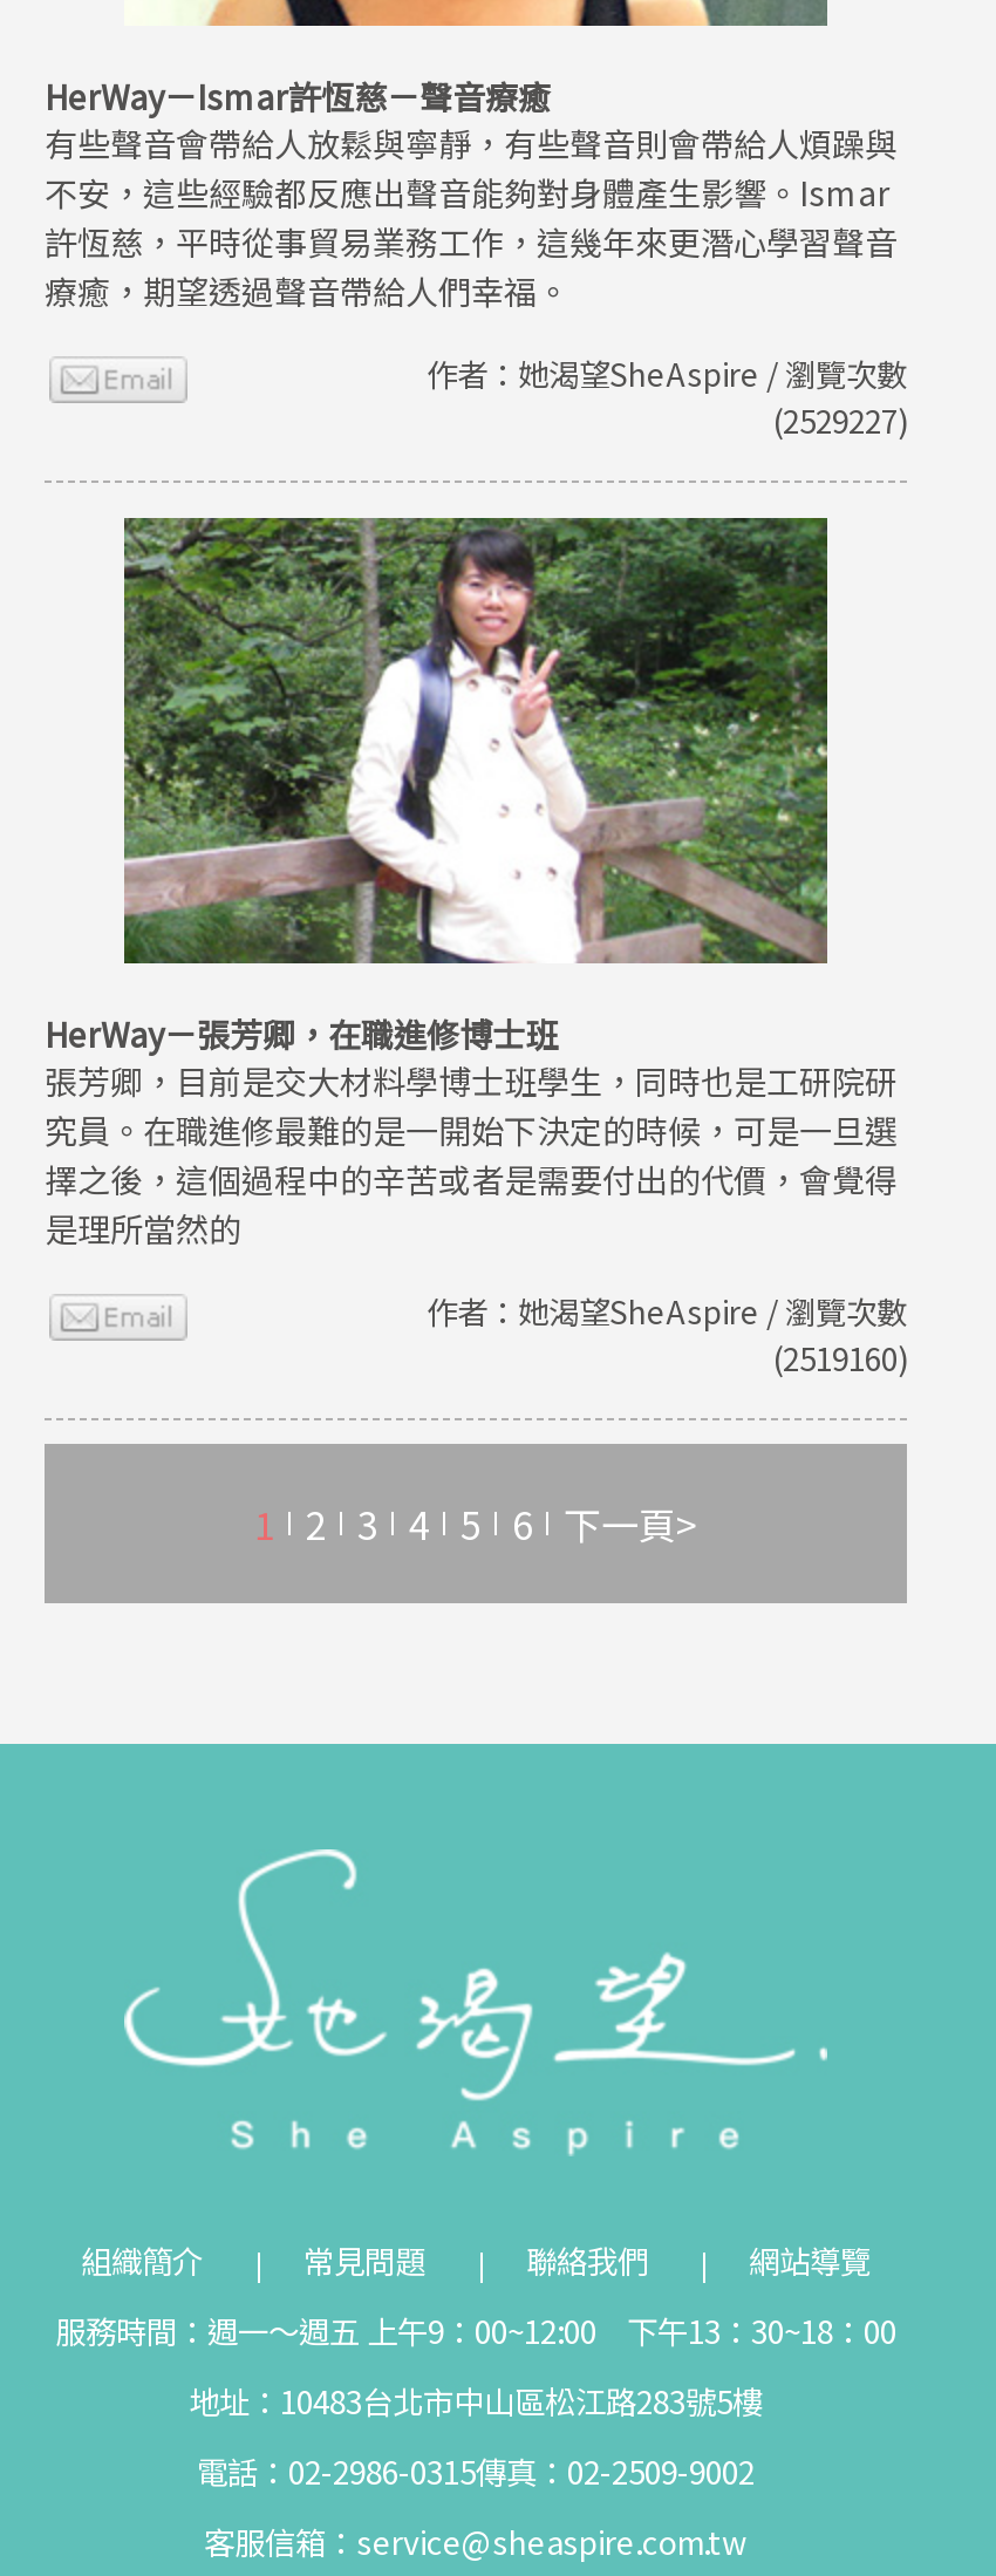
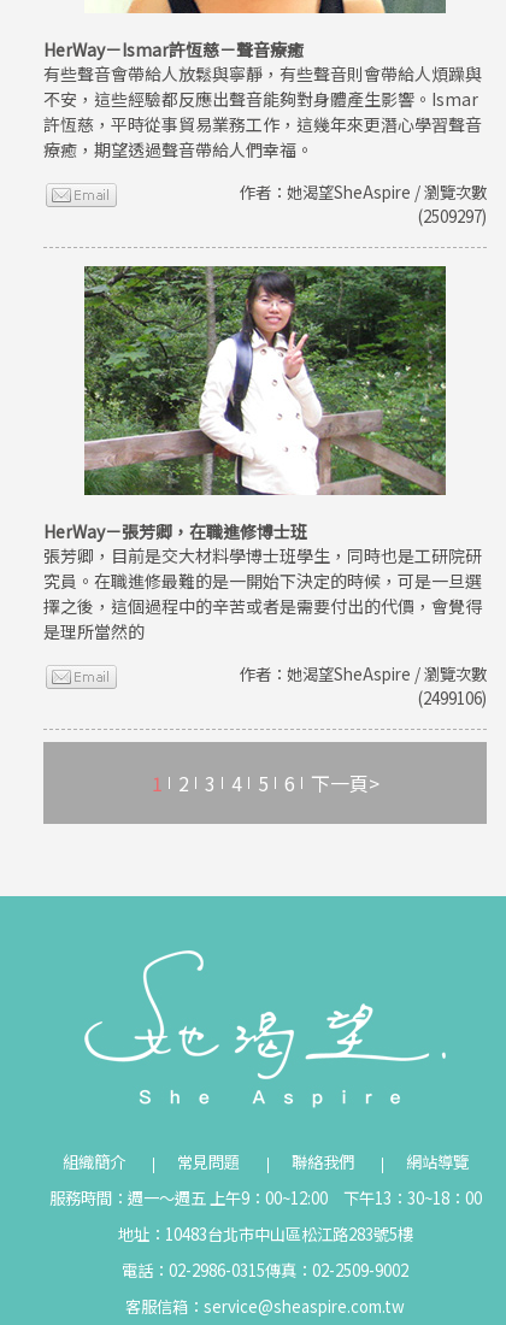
[773,399,907,443] (2529227) -> [418,205,487,228] (2509297)
[773,1336,907,1381] (2519160) -> [418,687,487,710] (2499106)

